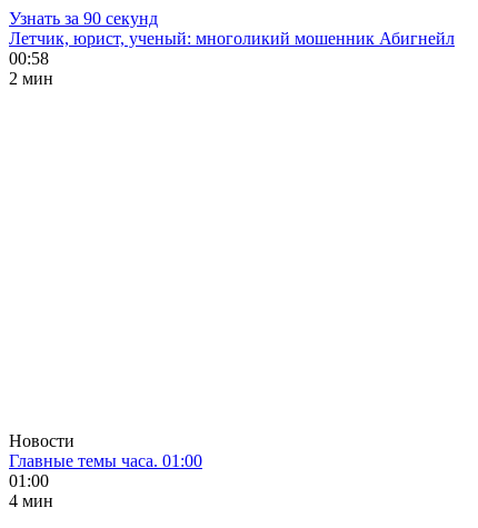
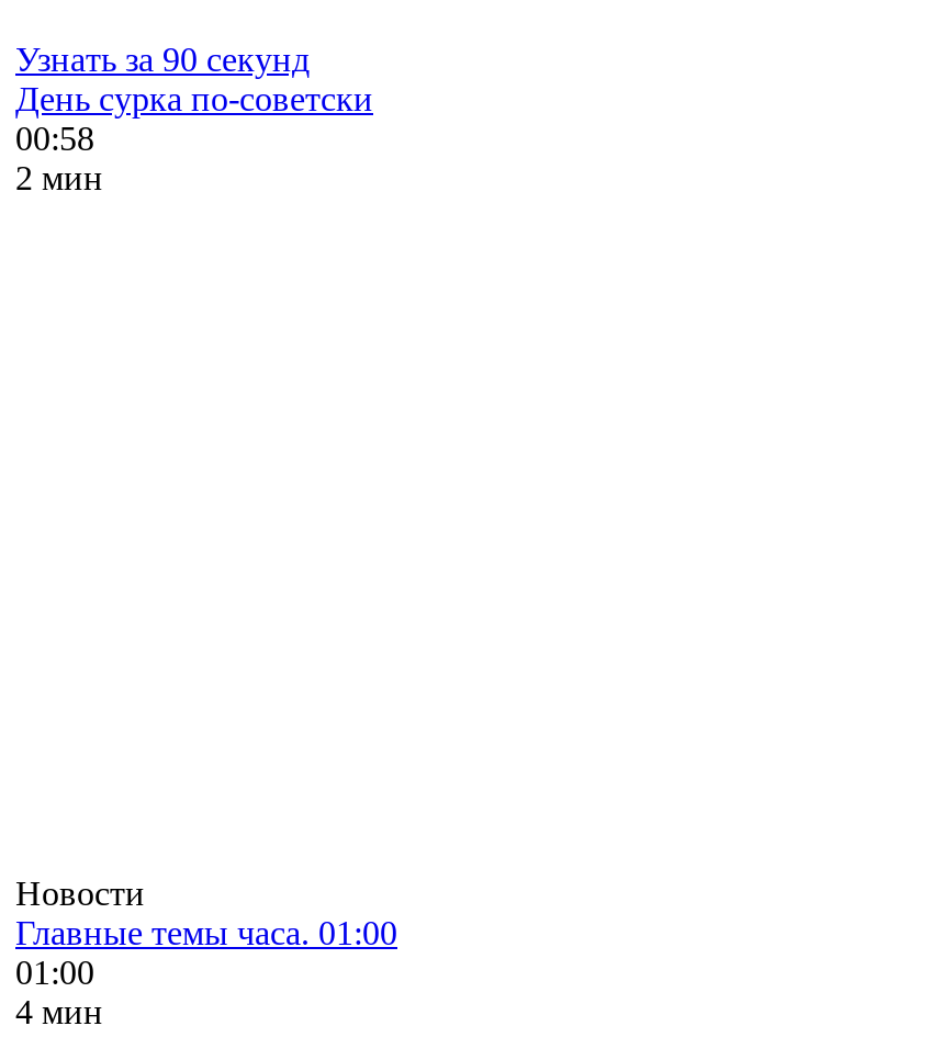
[9,29,455,48] Летчик, юрист, ученый: многоликий мошенник Абигнейл -> [15,80,373,117] День сурка по-советски

